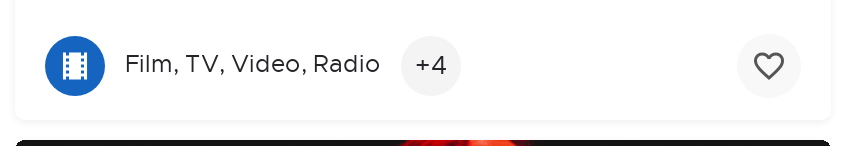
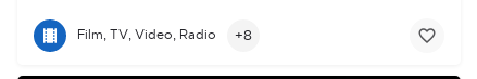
[125,48,447,82] Film, TV, Video, Radio +4 -> [77,26,252,44] Film, TV, Video, Radio +8

